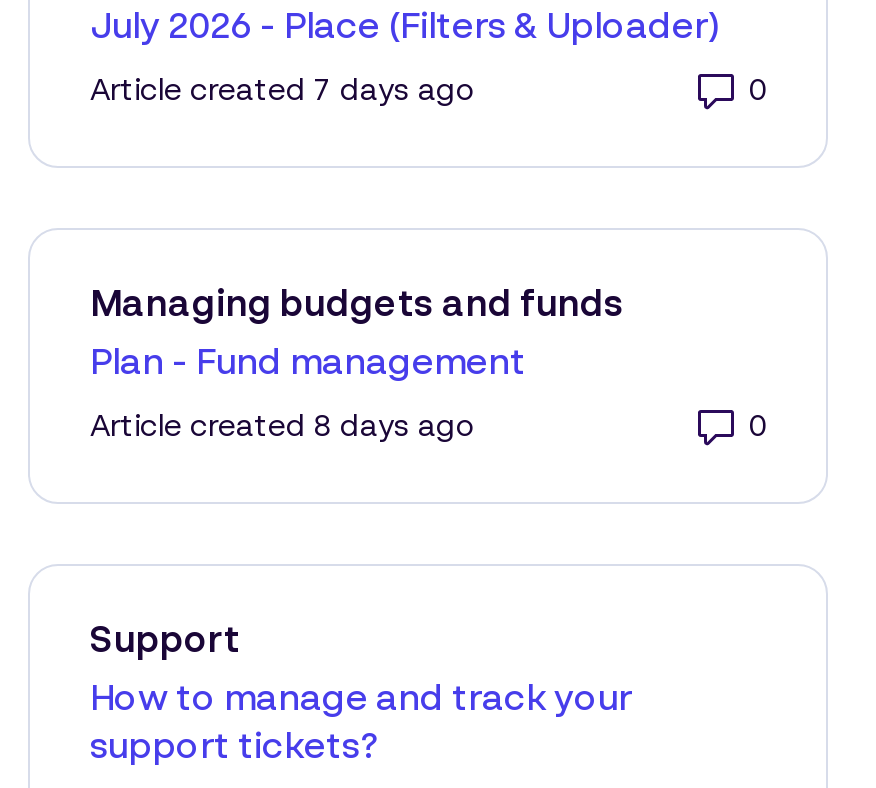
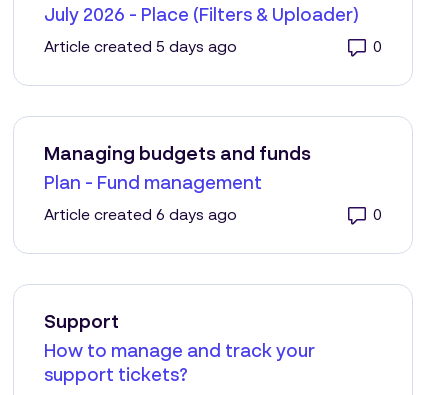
[90,76,476,106] Article created 7 days ago -> [44,40,237,55] Article created 5 days ago
[90,412,476,442] Article created 8 days ago -> [44,208,237,223] Article created 6 days ago

